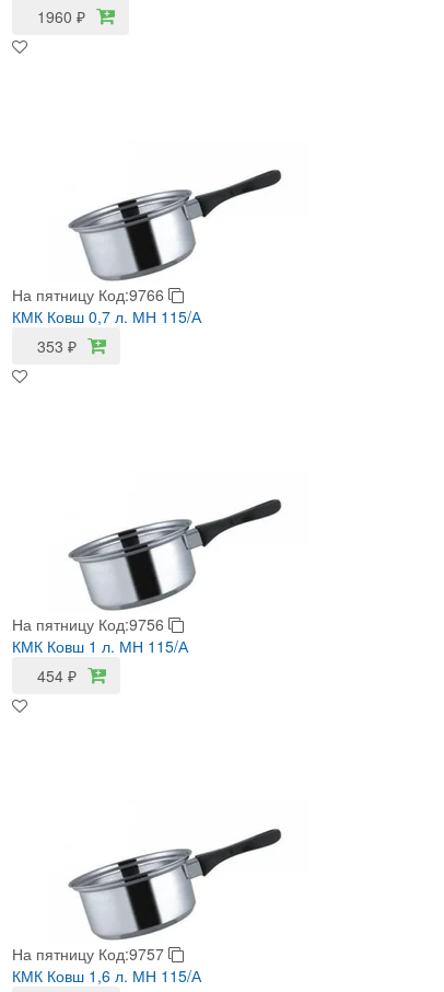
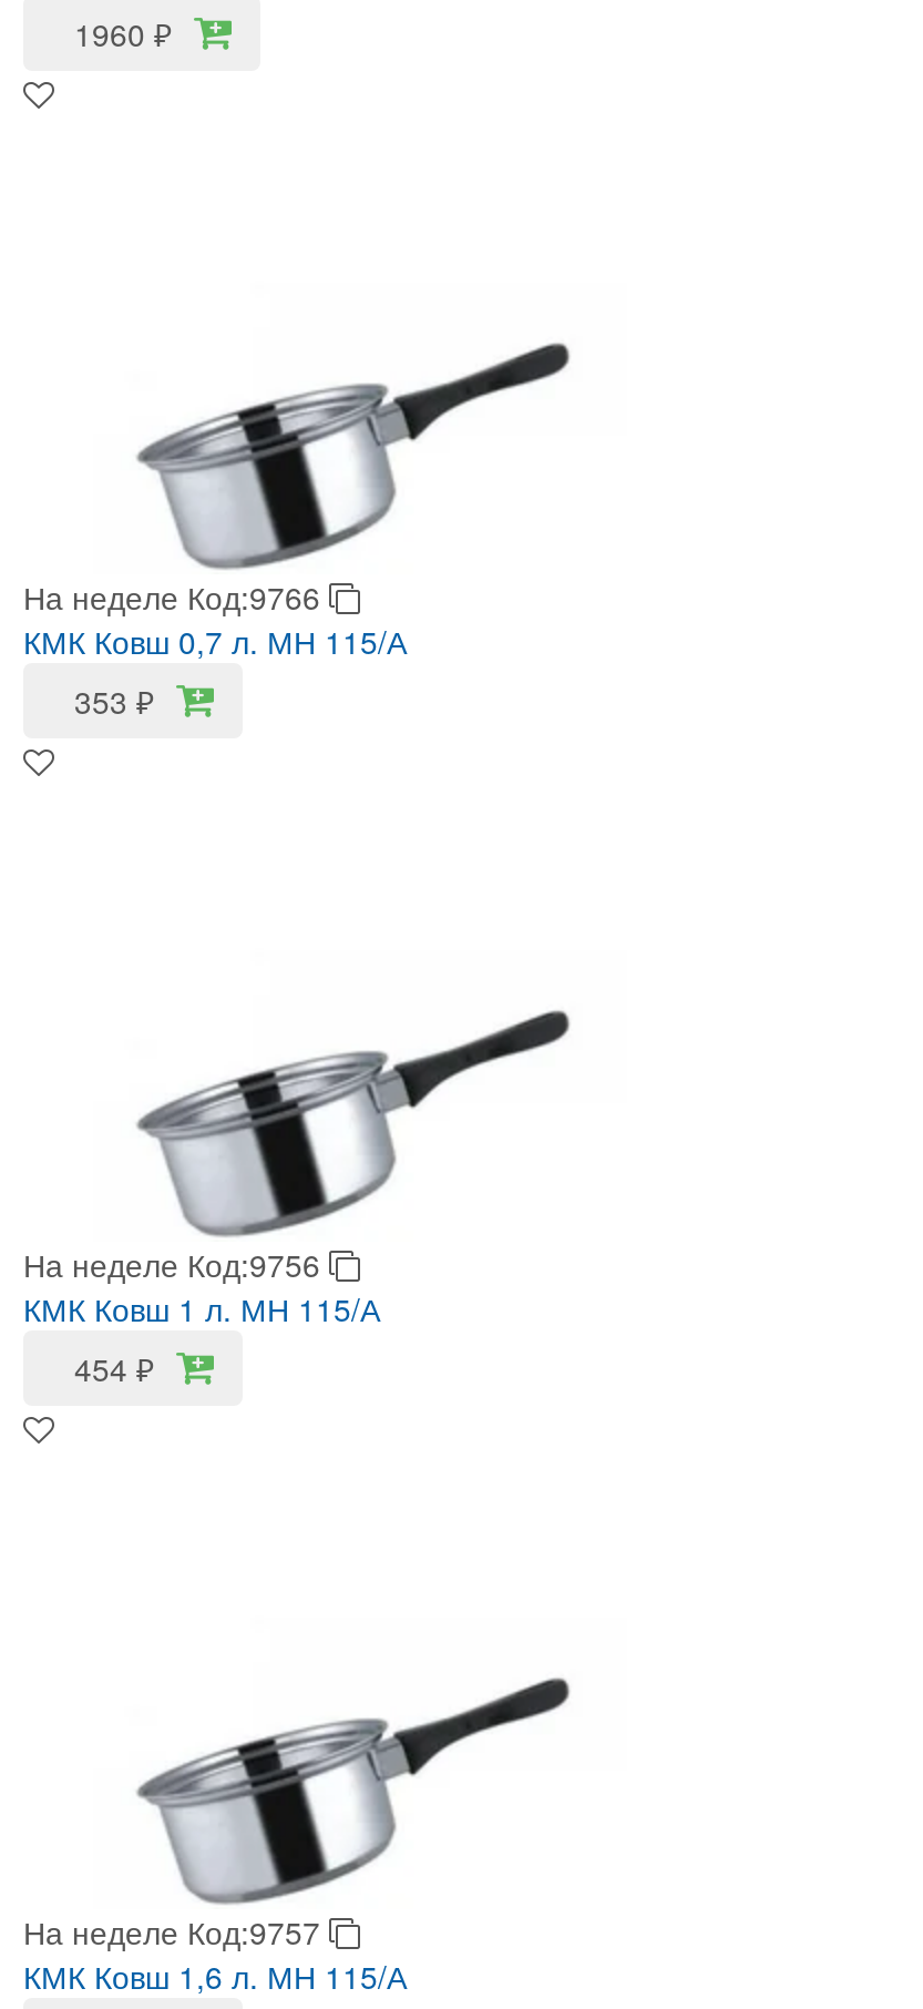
[12,284,168,305] На пятницу Код:9766 -> [23,574,329,619] На неделе Код:9766
[12,613,168,635] На пятницу Код:9756 -> [23,1242,329,1286] На неделе Код:9756
[12,943,168,965] На пятницу Код:9757 -> [23,1909,329,1954] На неделе Код:9757

